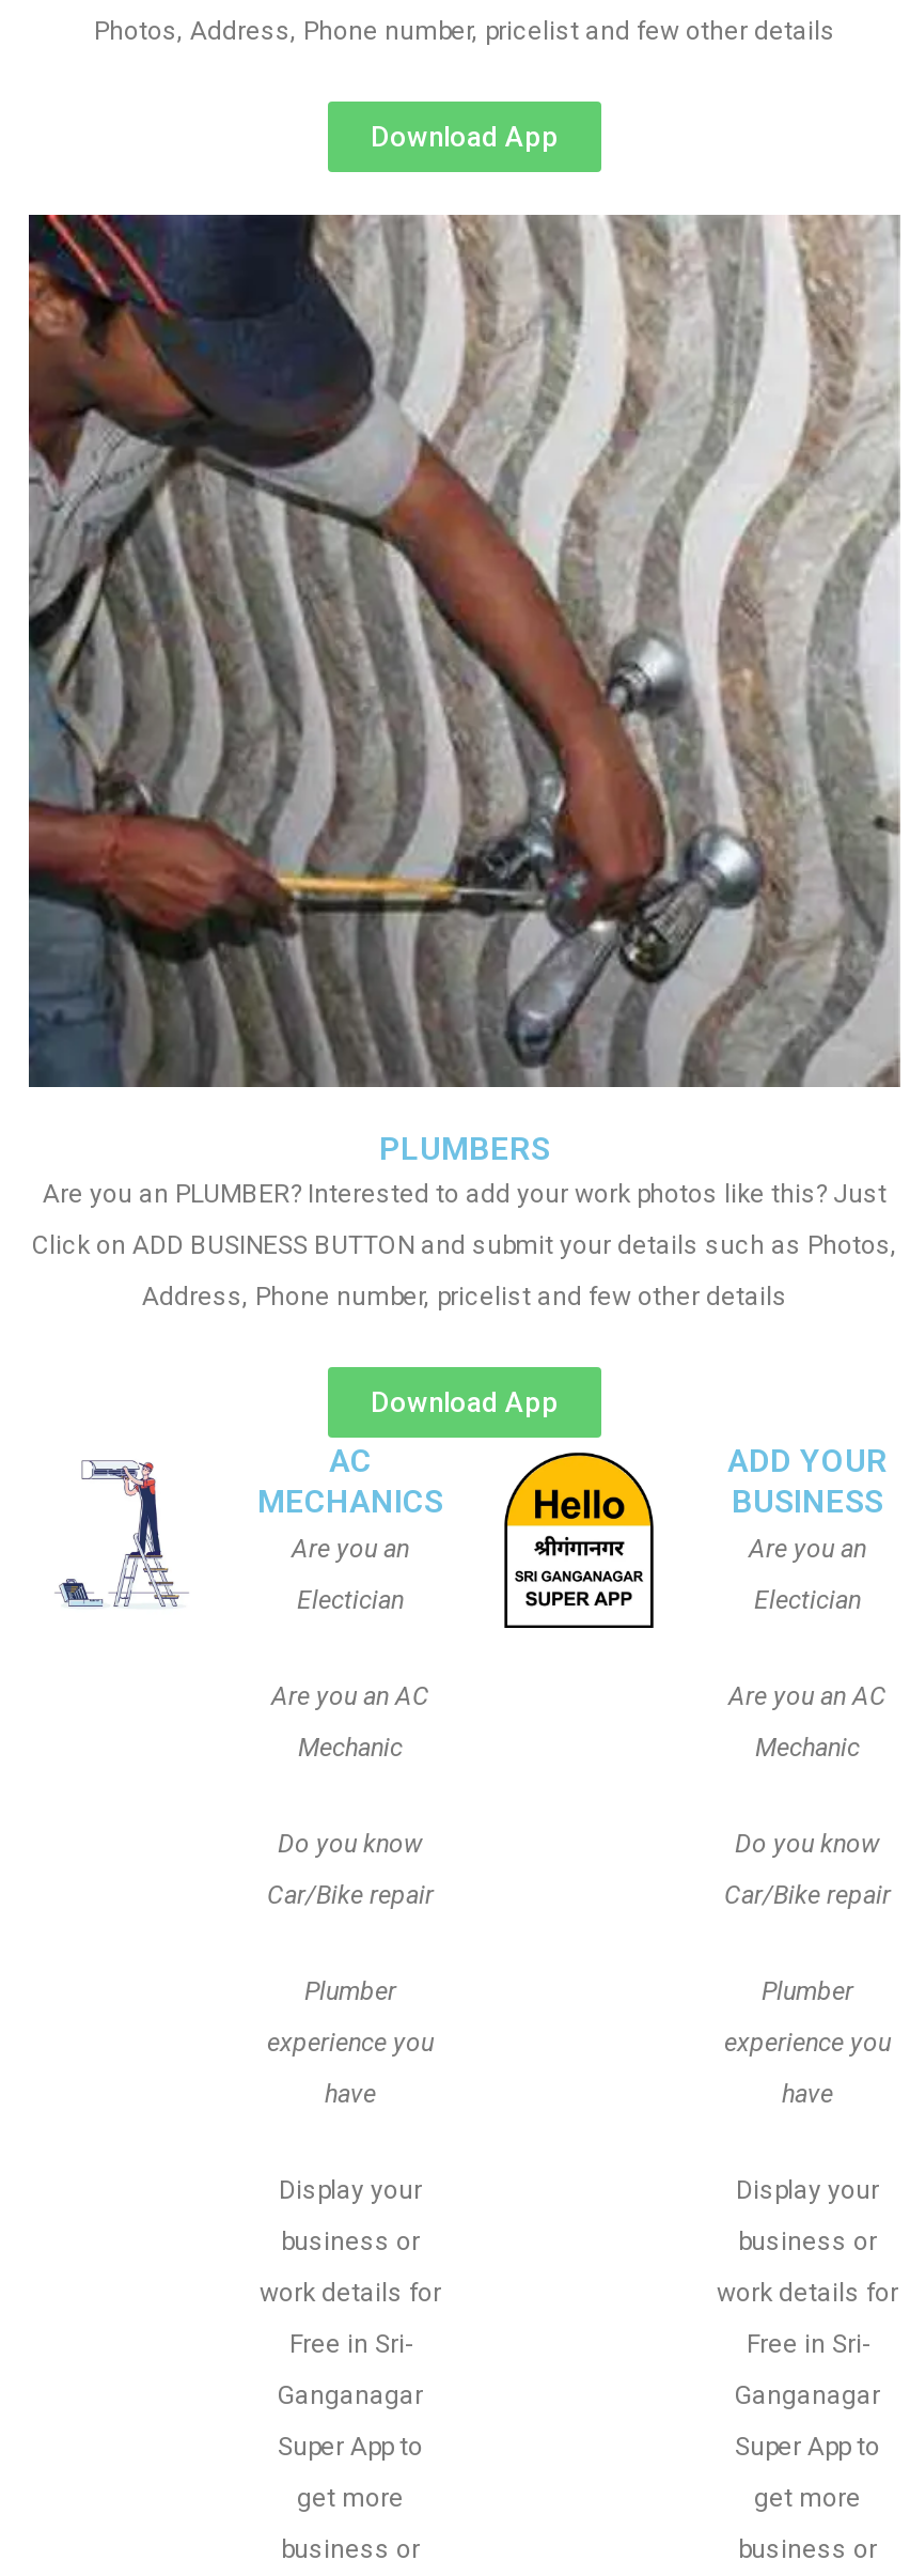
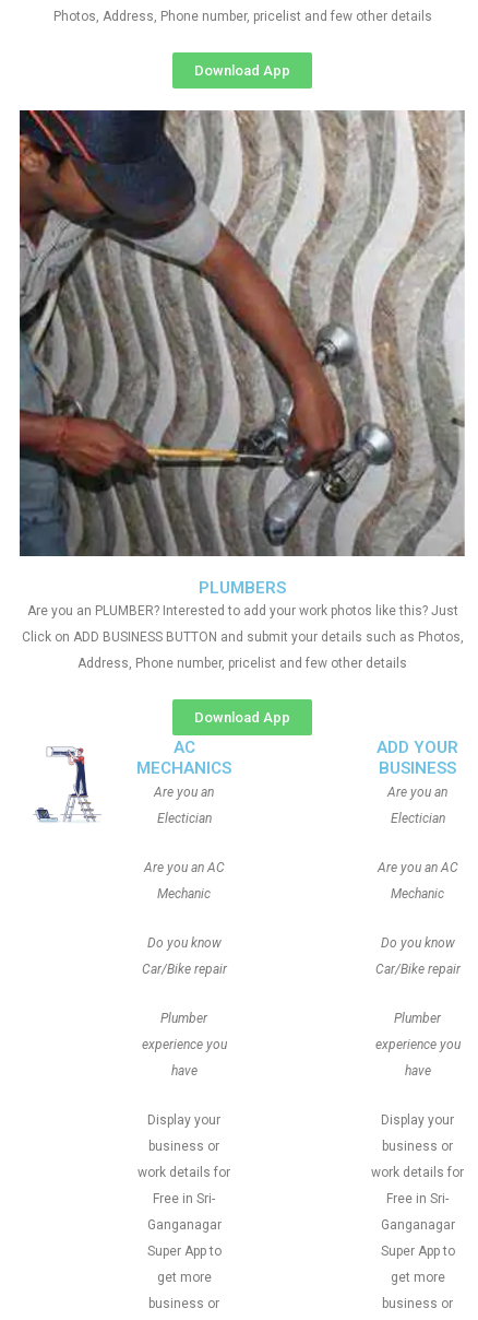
[501,1450,657,1630] [image] -> none

